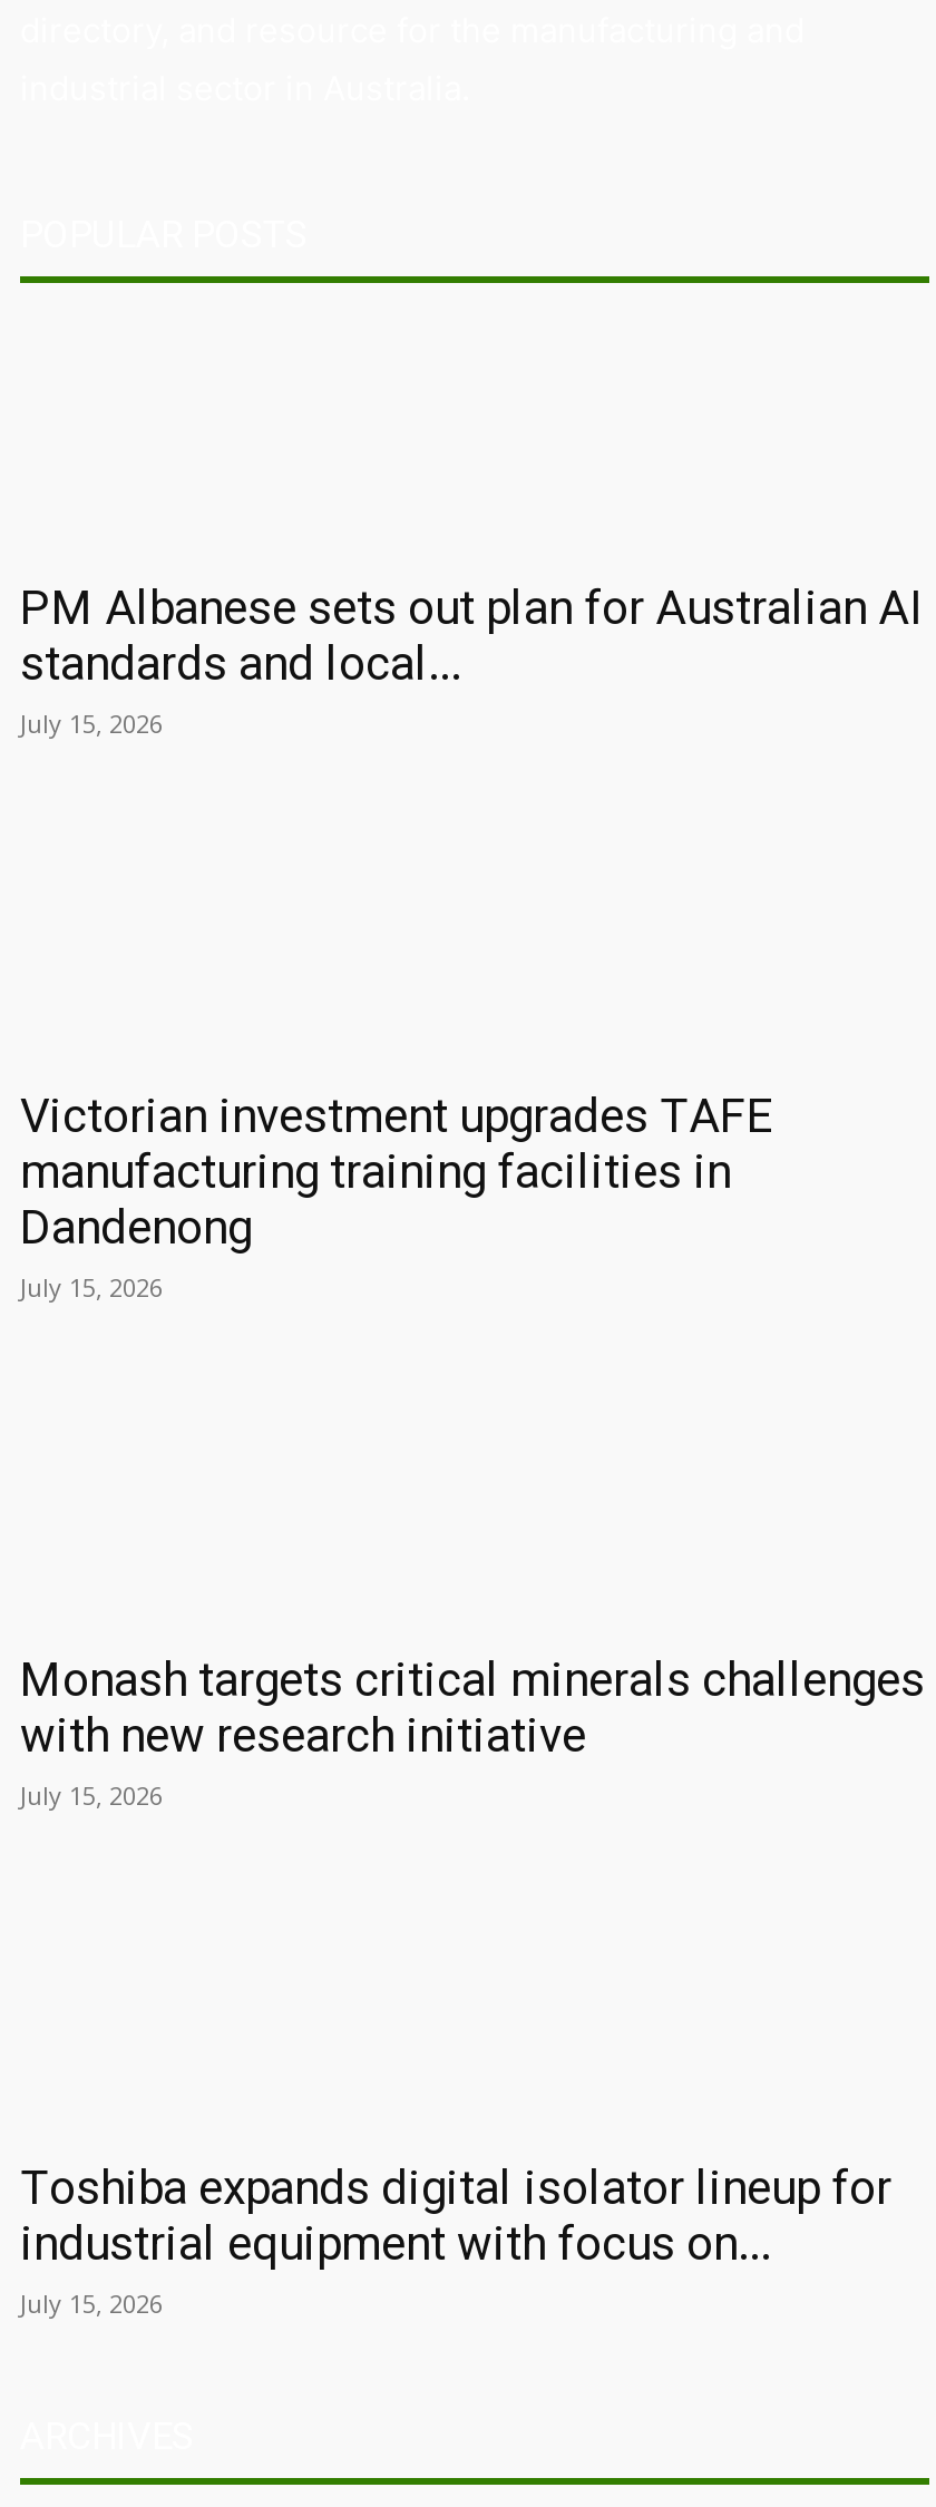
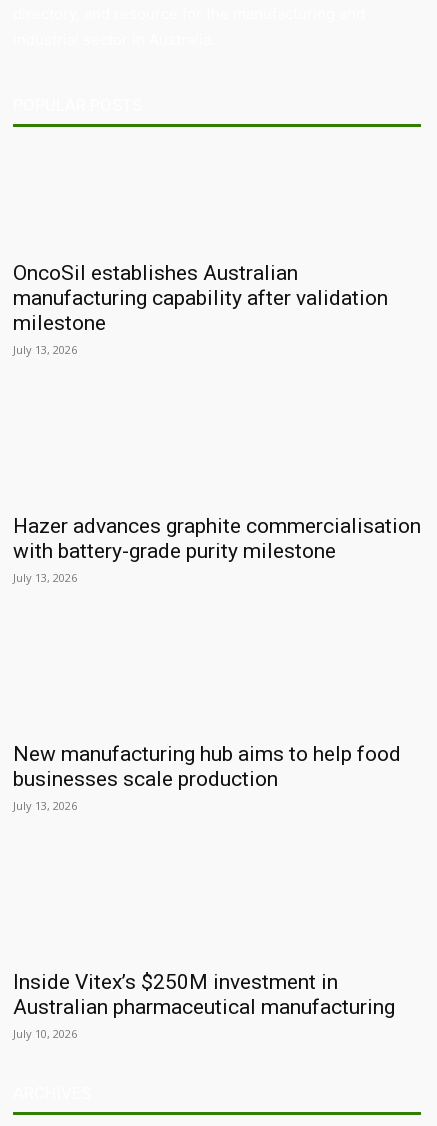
[20,582,923,740] PM Albanese sets out plan for Australian AI | standards and local... | July 15, 2026 -> [13,261,388,357] OncoSil establishes Australian | manufacturing capability after validation | milestone | July 13, 2026
[20,1090,773,1304] Victorian investment upgrades TAFE | manufacturing training facilities in | Dandenong | July 15, 2026 -> [13,514,421,585] Hazer advances graphite commercialisation | with battery-grade purity milestone | July 13, 2026
[20,1654,925,1812] Monash targets critical minerals challenges | with new research initiative | July 15, 2026 -> [13,742,401,813] New manufacturing hub aims to help food | businesses scale production | July 13, 2026
[20,2162,891,2320] Toshiba expands digital isolator lineup for | industrial equipment with focus on... | July 15, 2026 -> [13,970,395,1041] Inside Vitex’s $250M investment in | Australian pharmaceutical manufacturing | July 10, 2026

